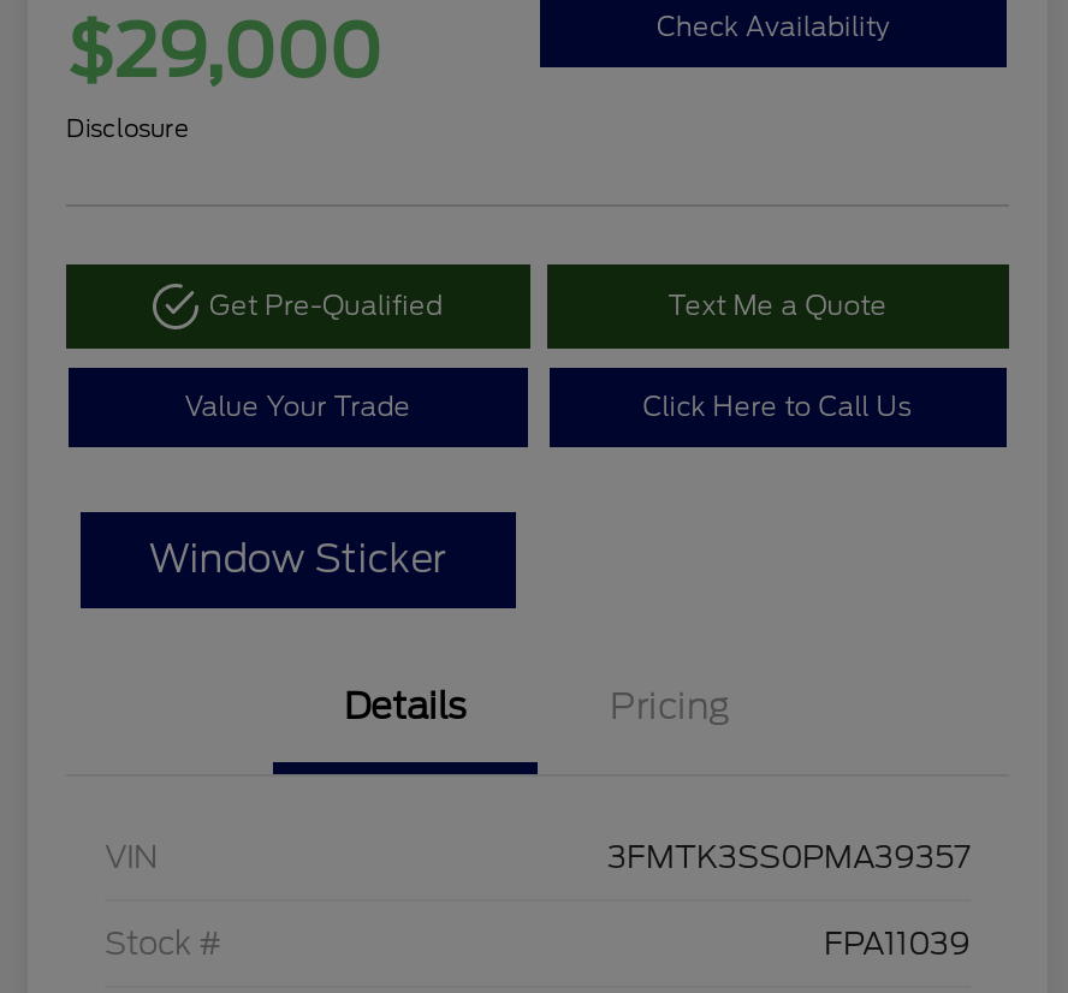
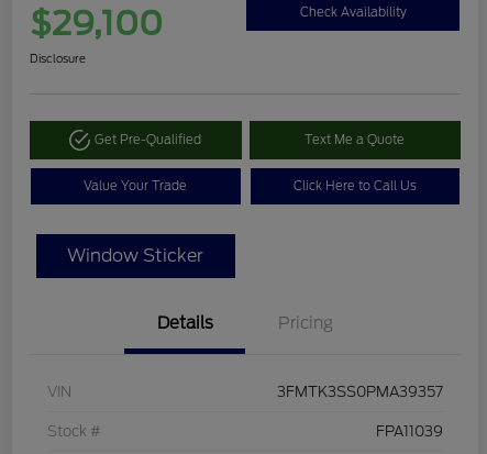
[66,7,381,94] $29,000 -> [30,3,163,43] $29,100

